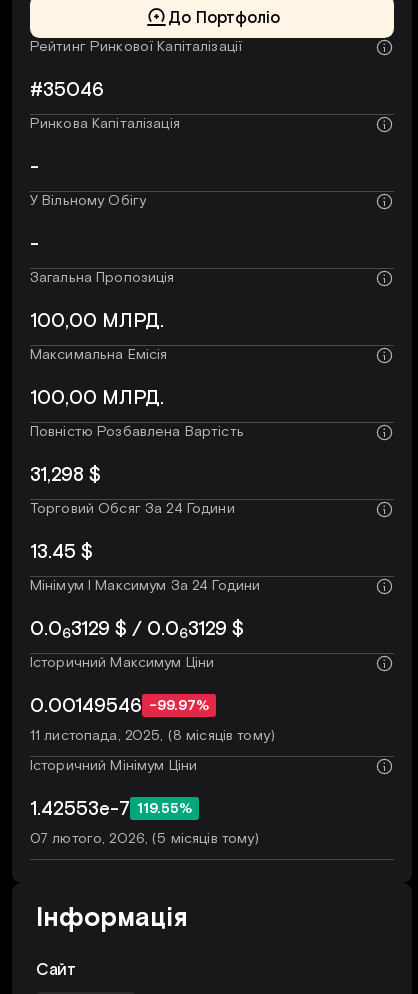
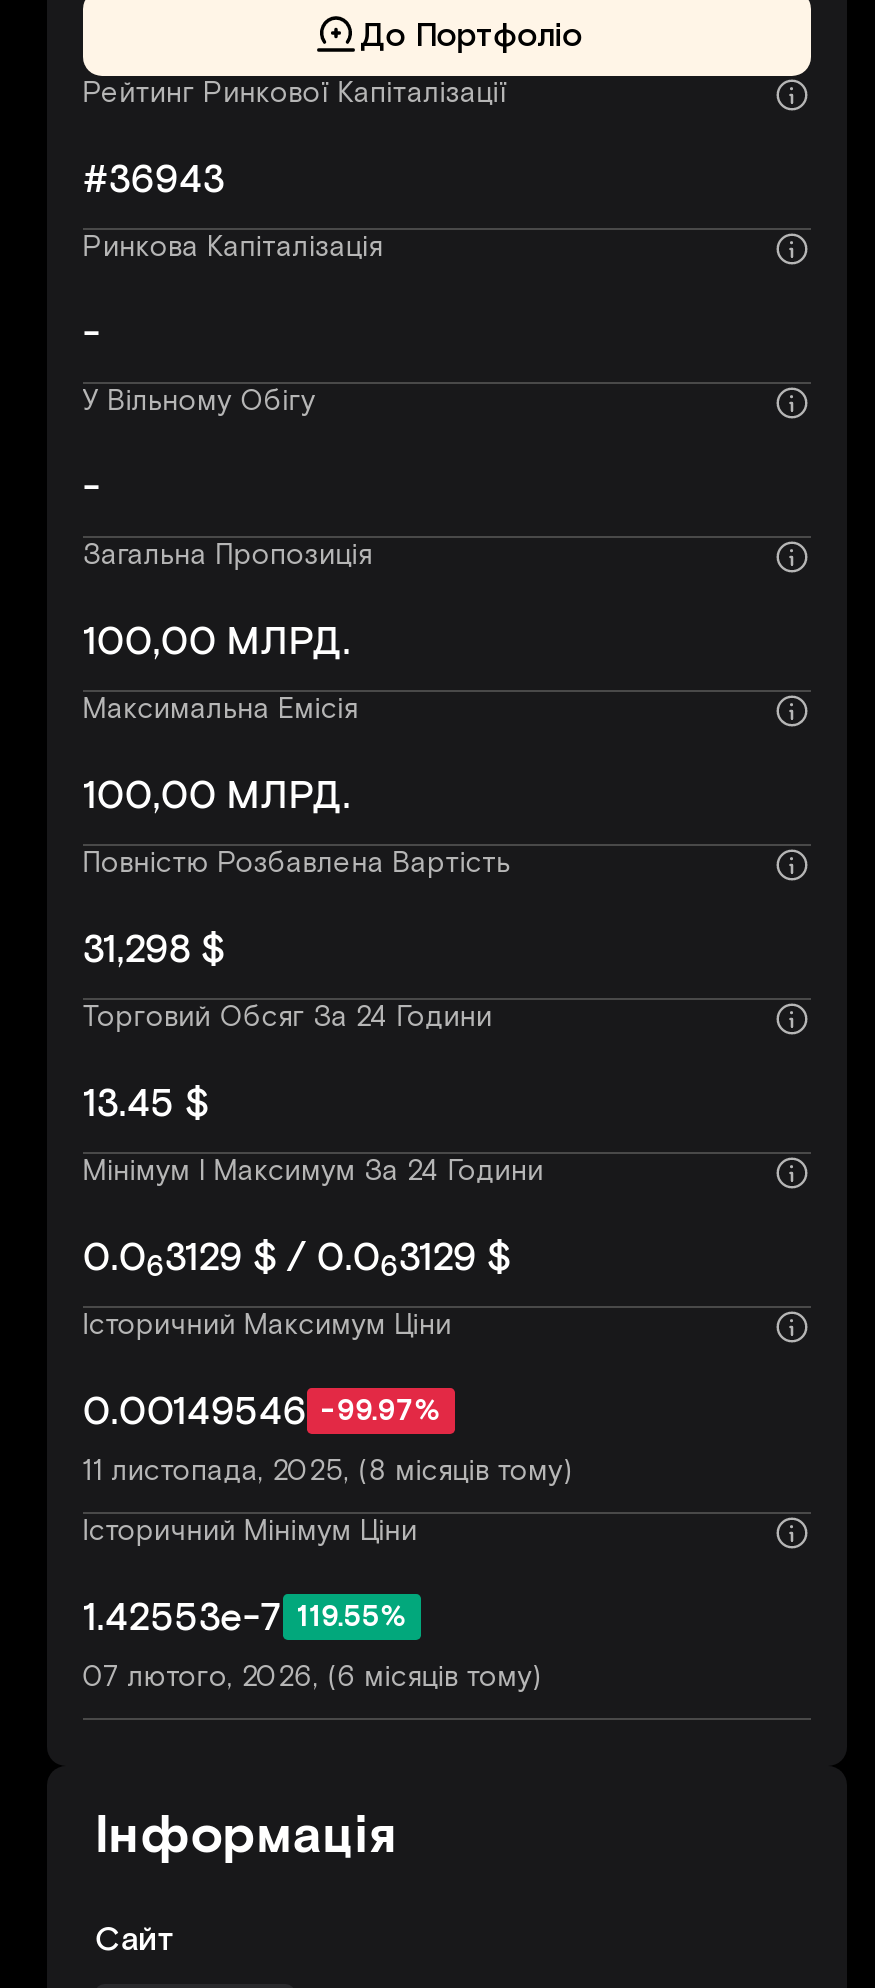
[30,78,104,102] #35046 -> [83,156,225,204] #36943
[30,830,259,847] 07 лютого, 2026, (5 місяців тому) -> [83,1659,542,1693] 07 лютого, 2026, (6 місяців тому)

